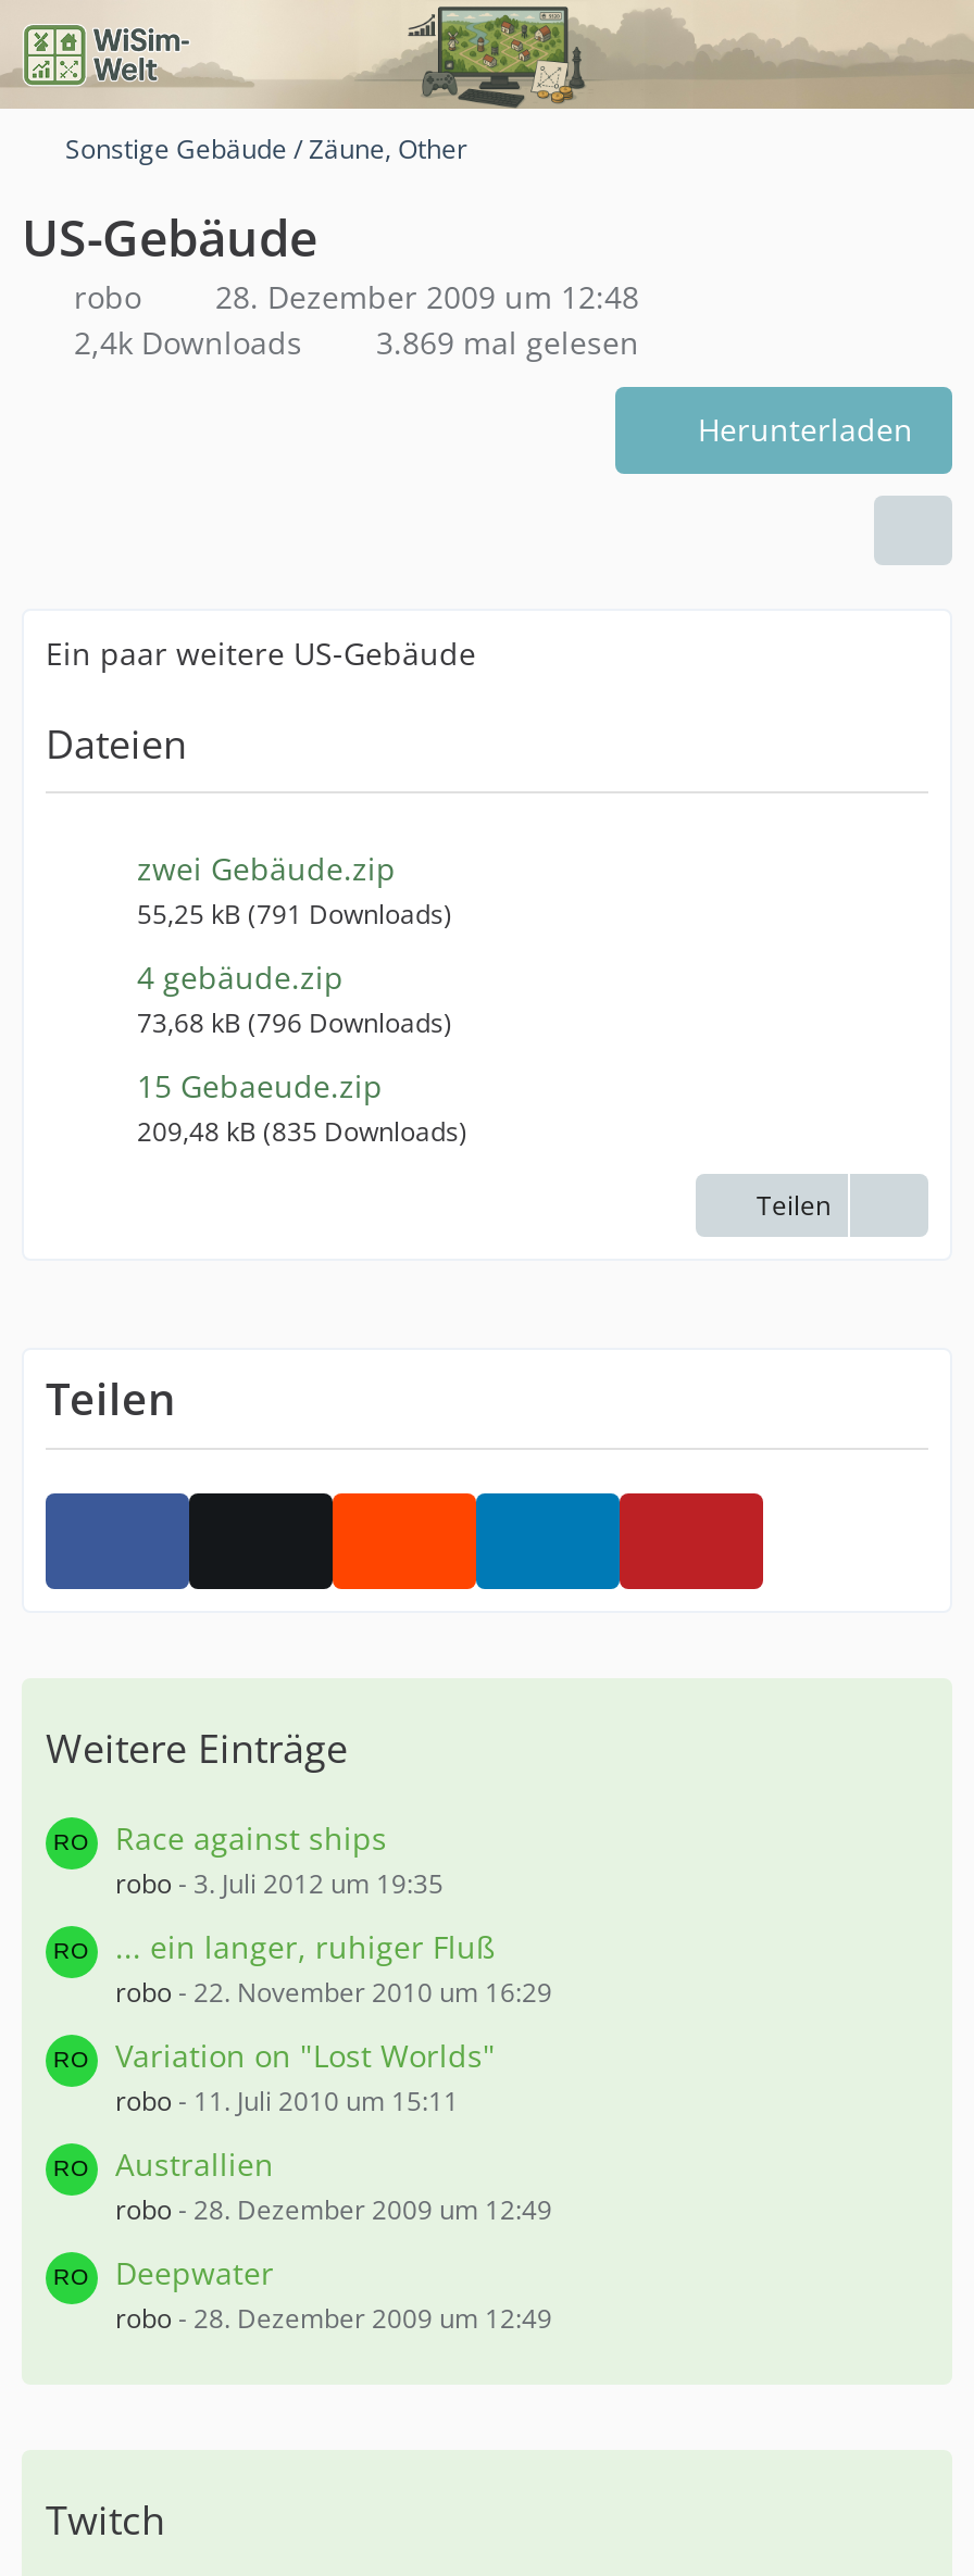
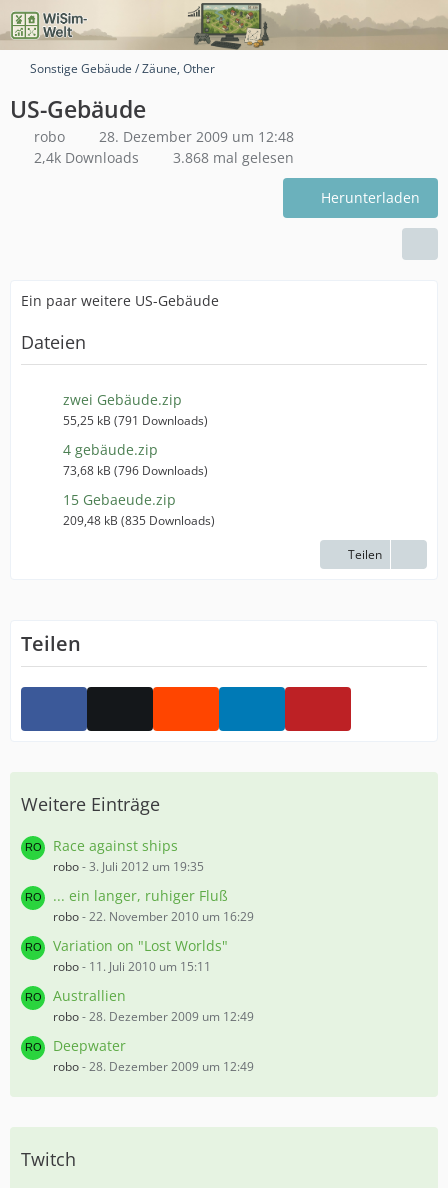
[65,322,639,363] 2,4k Downloads 3.869 mal gelesen -> [30,148,294,167] 2,4k Downloads 3.868 mal gelesen

